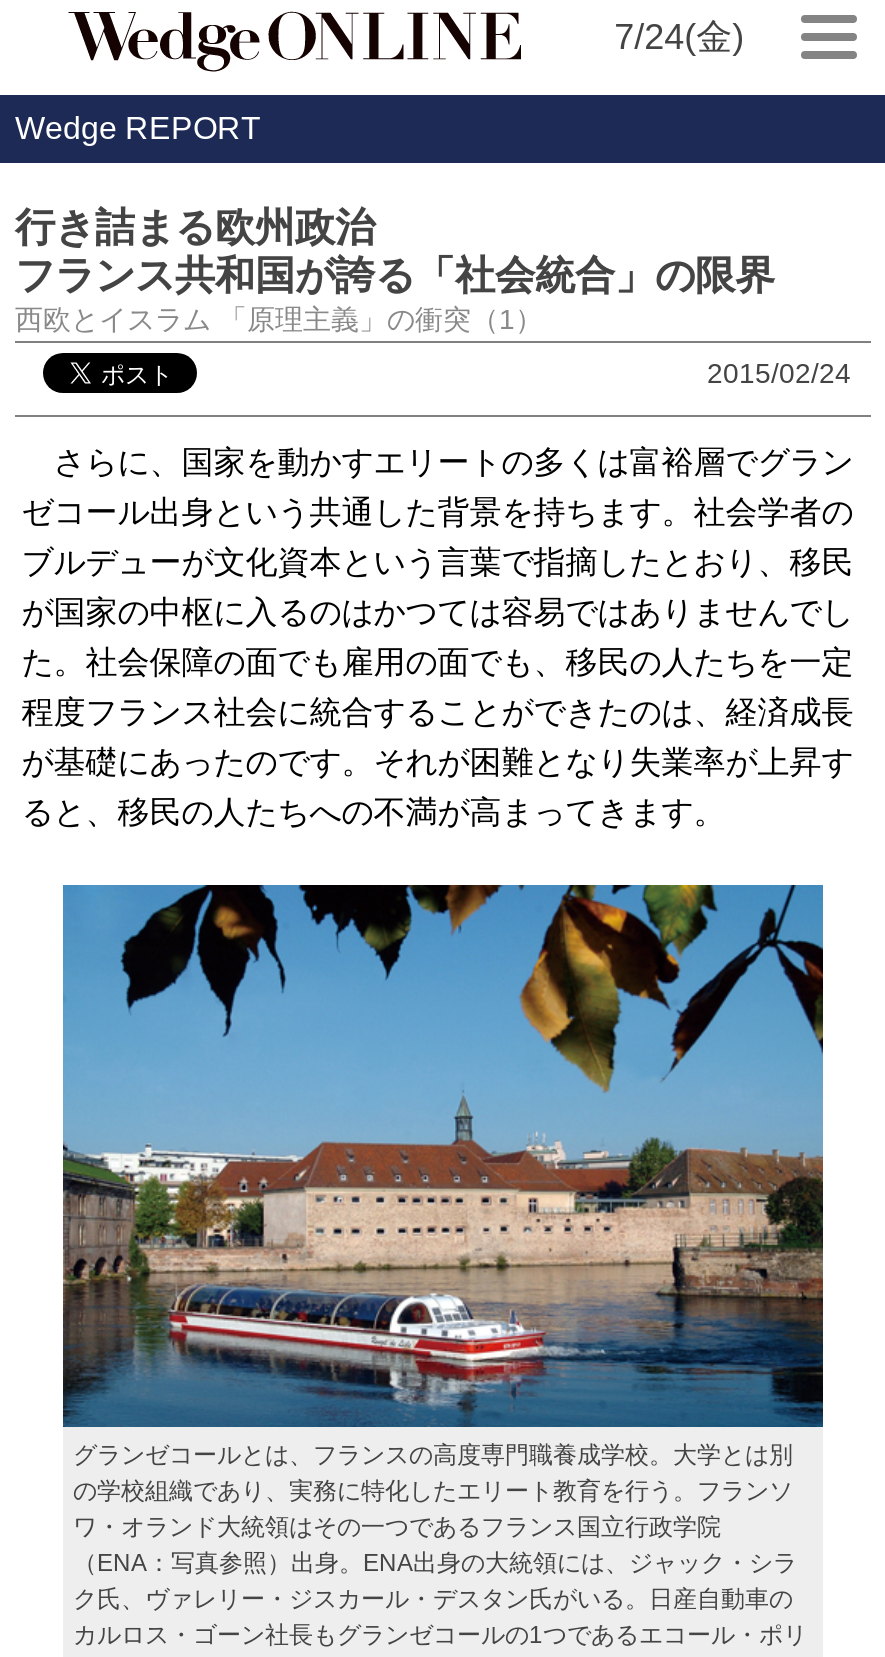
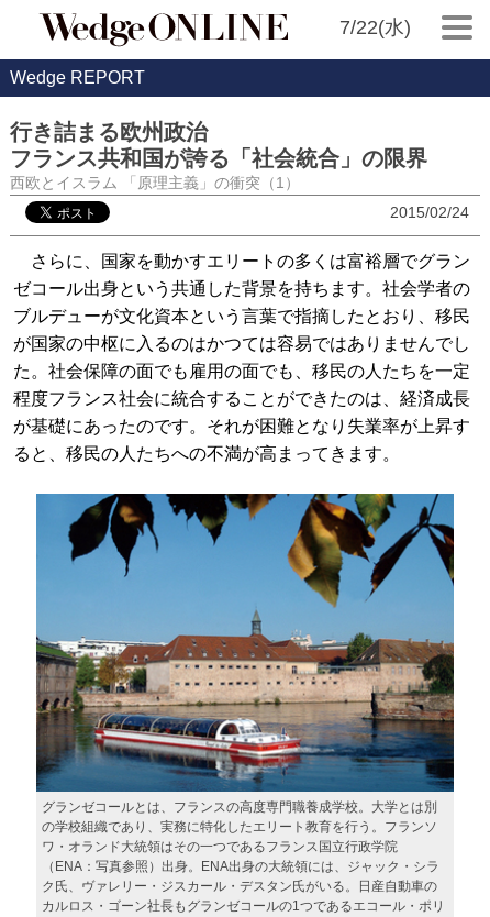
[614,17,744,57] 7/24(金) -> [339,16,410,38] 7/22(水)

